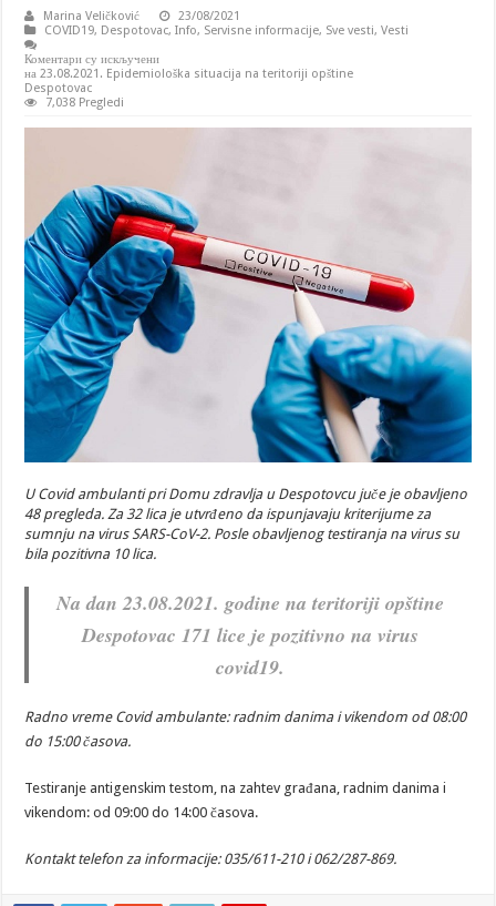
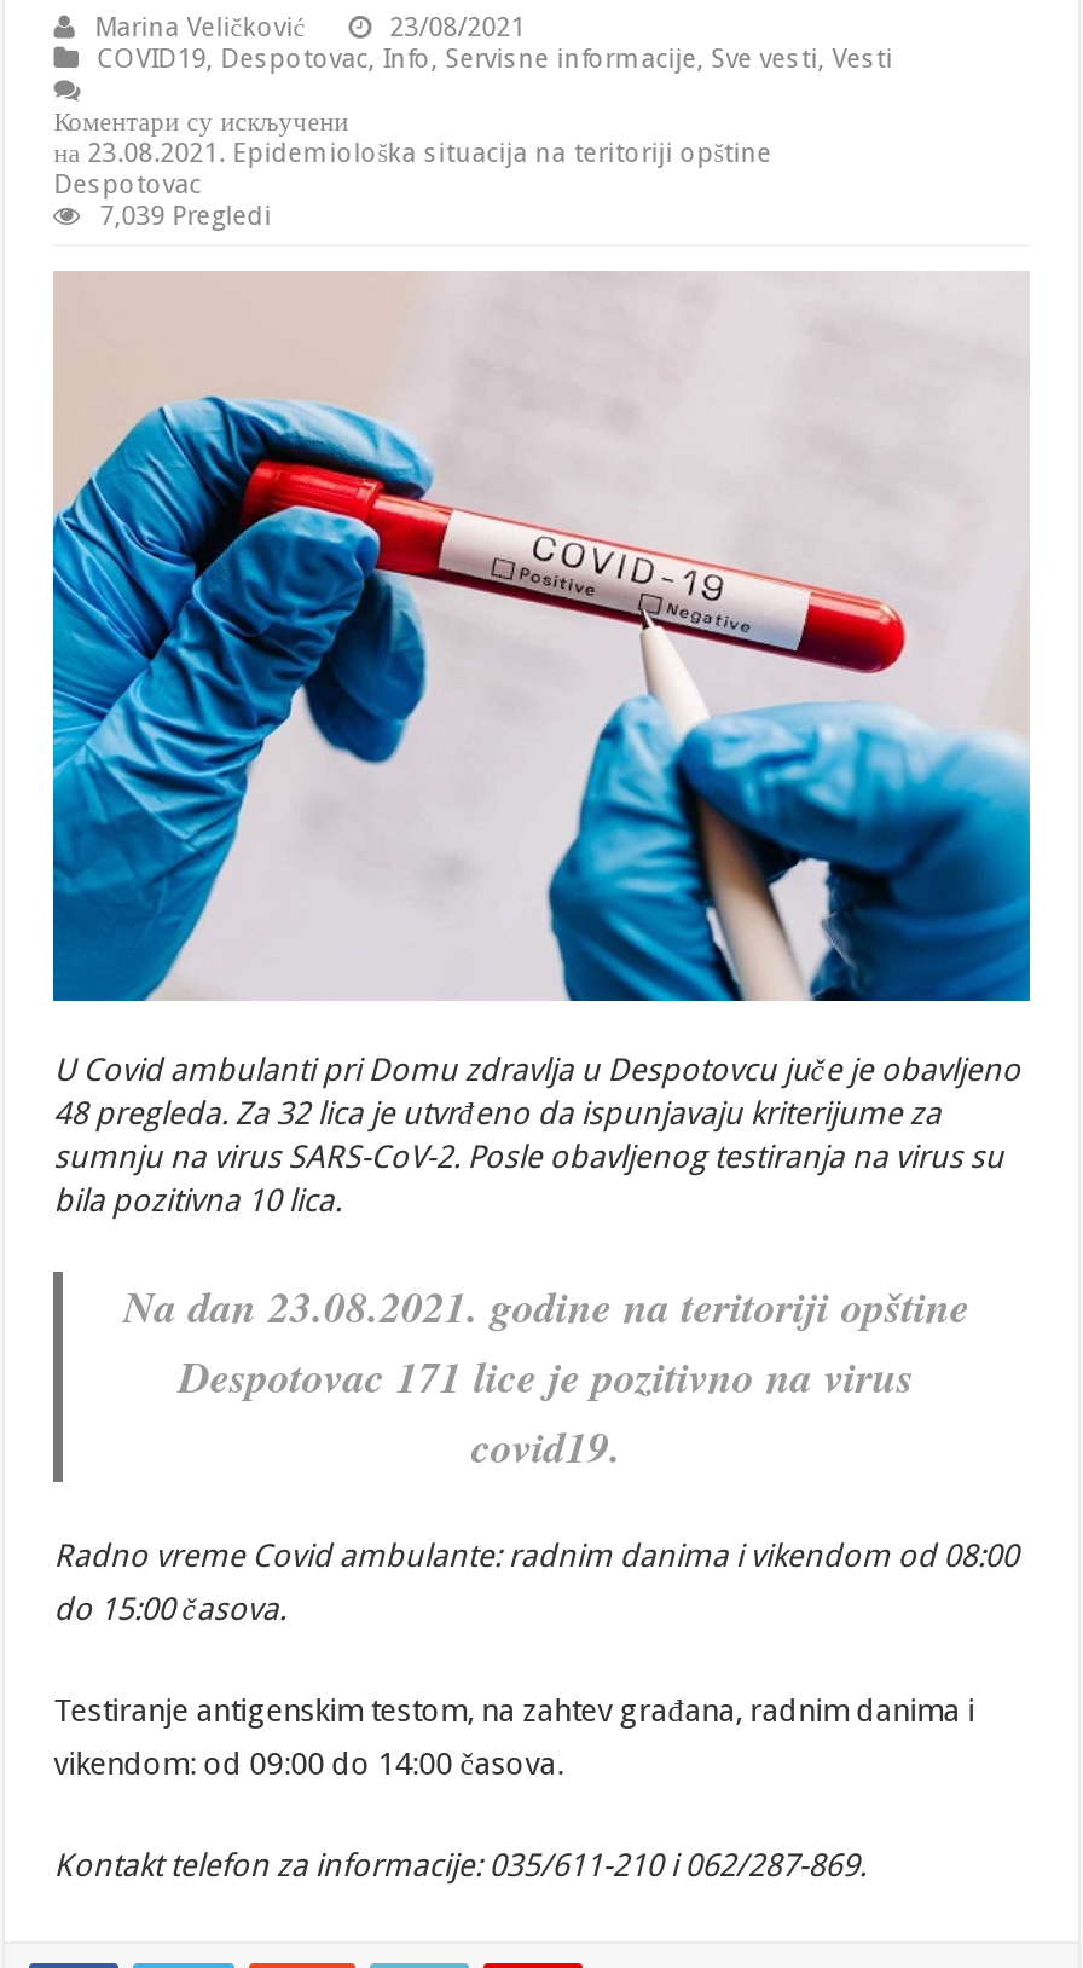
[46,95,124,109] 7,038 Pregledi -> [100,200,271,231] 7,039 Pregledi

